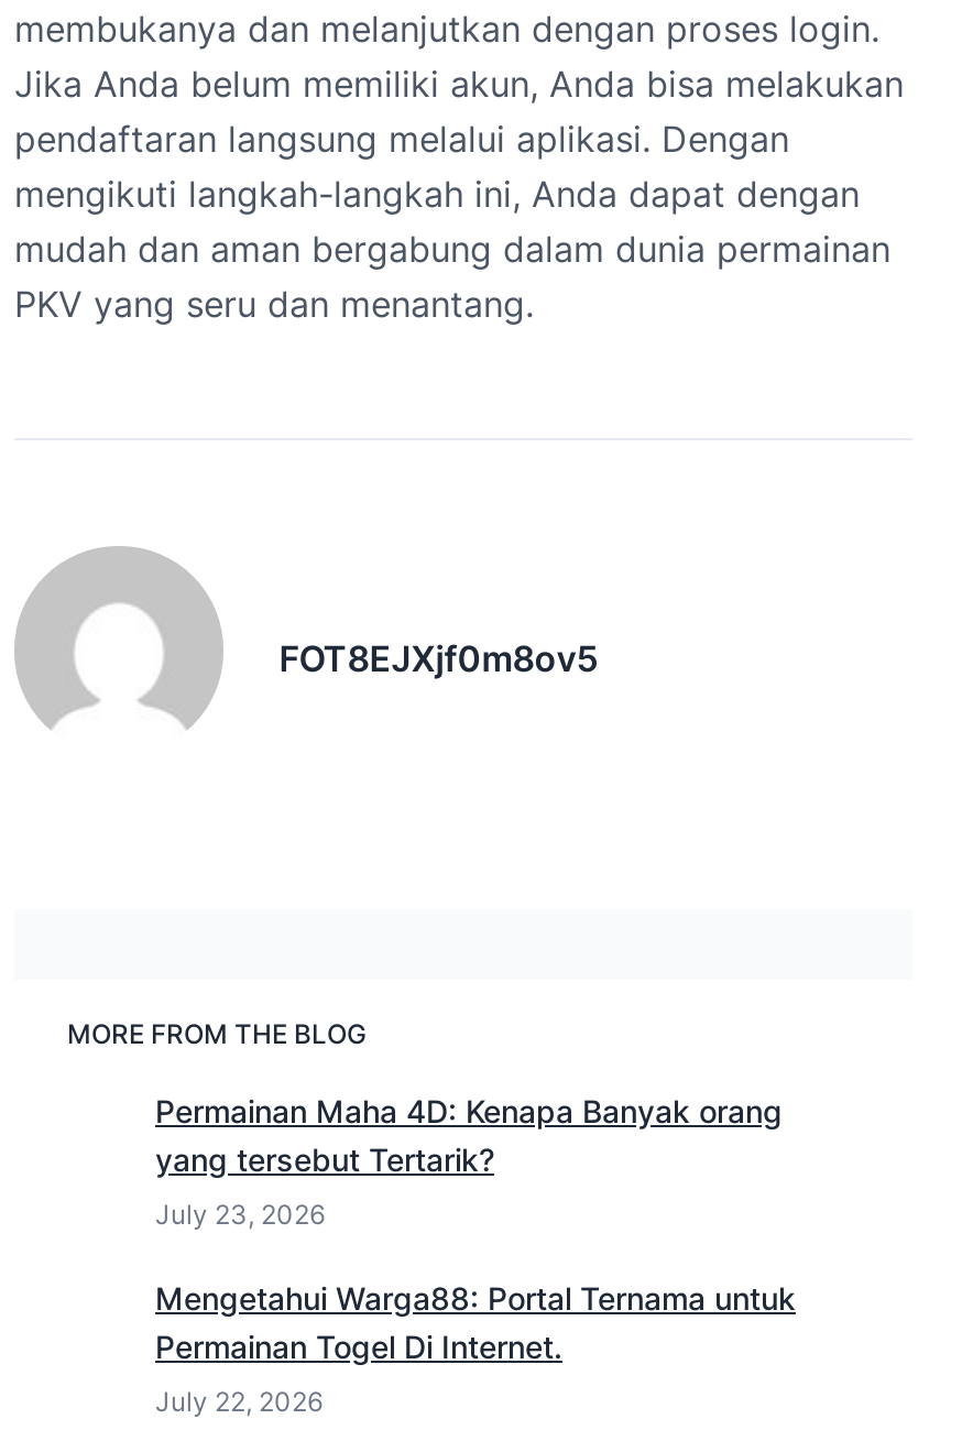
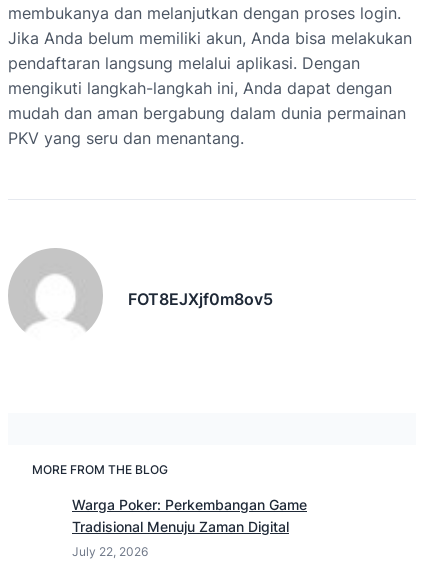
[155,1092,796,1365] Permainan Maha 4D: Kenapa Banyak orang | yang tersebut Tertarik? | July 23, 2026 | Mengetahui Warga88: Portal Ternama untuk | Permainan Togel Di Internet. -> [72,496,307,535] Warga Poker: Perkembangan Game | Tradisional Menuju Zaman Digital

